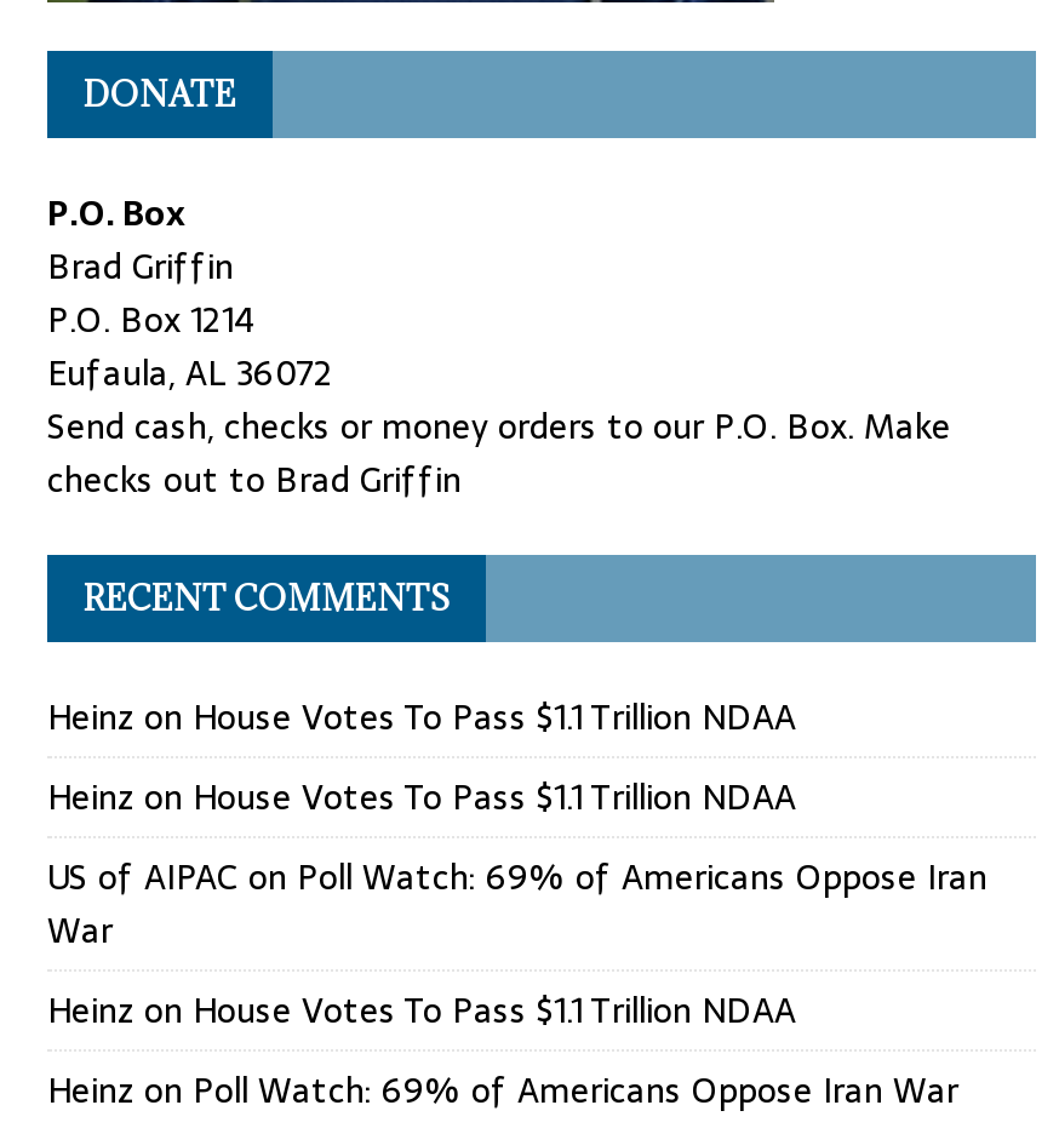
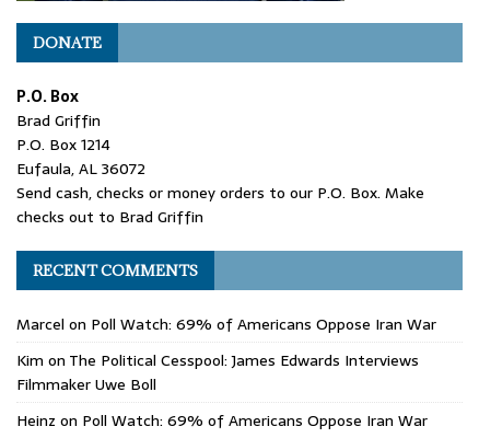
[47,690,988,1036] Heinz on House Votes To Pass $1.1 Trillion NDAA | Heinz on House Votes To Pass $1.1 Trillion NDAA | US of AIPAC on Poll Watch: 69% of Americans Oppose Iran | War | Heinz on House Votes To Pass $1.1 Trillion NDAA -> [16,312,436,396] Marcel on Poll Watch: 69% of Americans Oppose Iran War | Kim on The Political Cesspool: James Edwards Interviews | Filmmaker Uwe Boll

